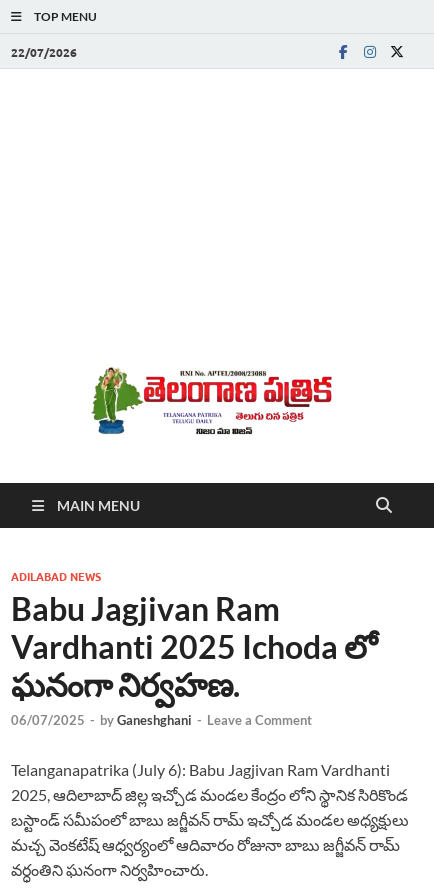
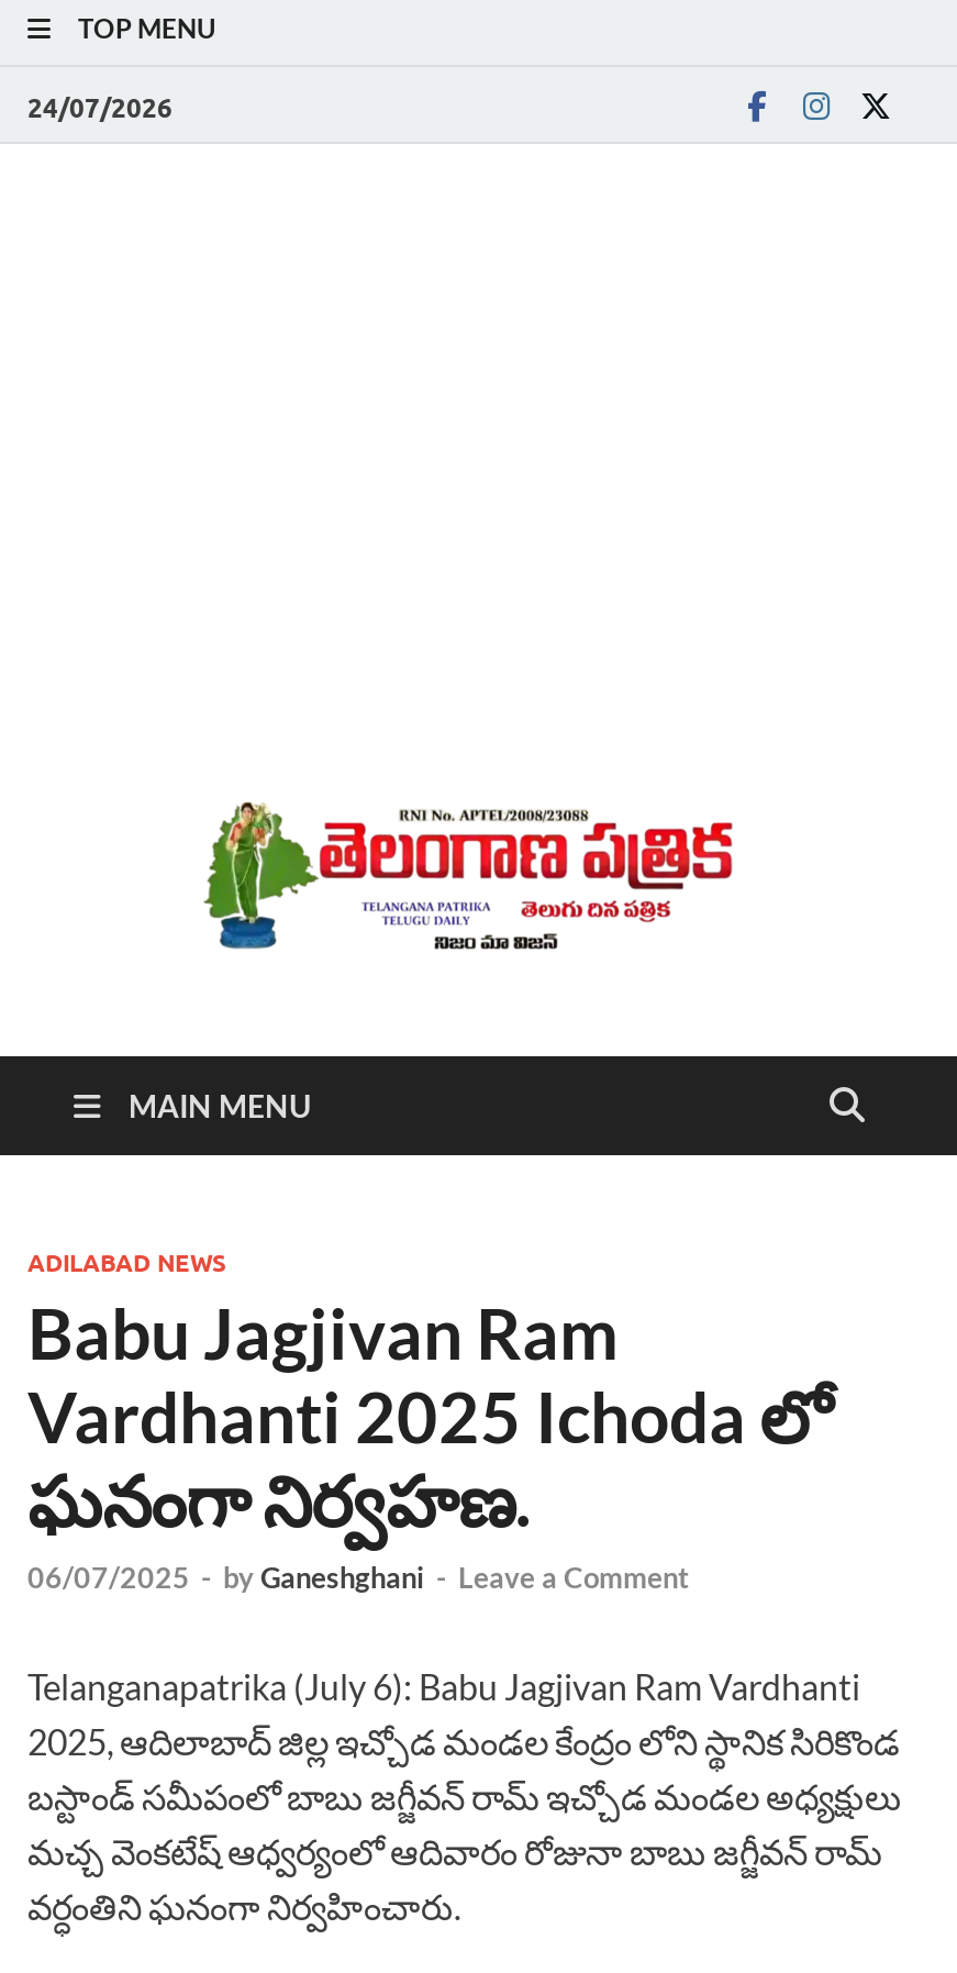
[11,43,77,59] 22/07/2026 -> [27,88,173,123] 24/07/2026

